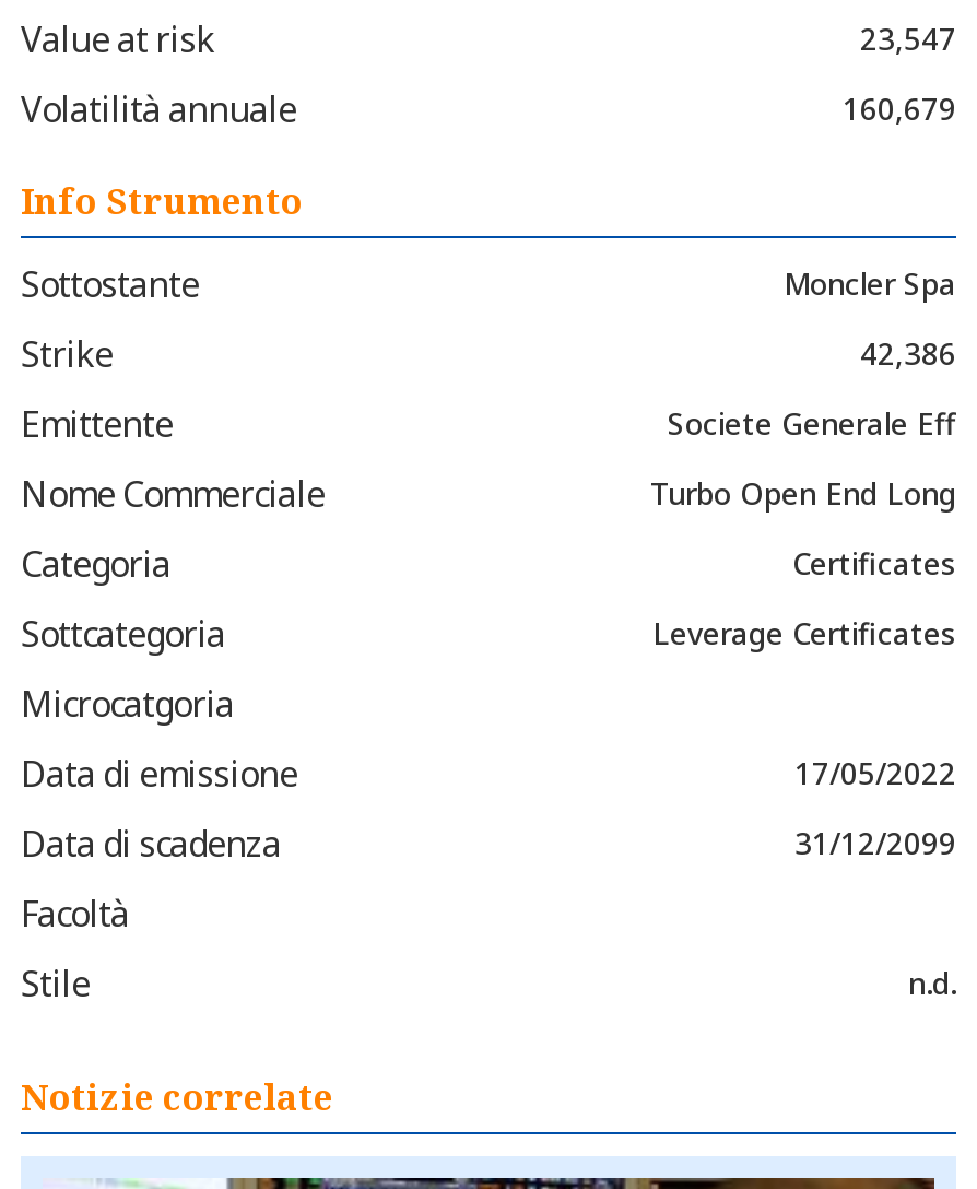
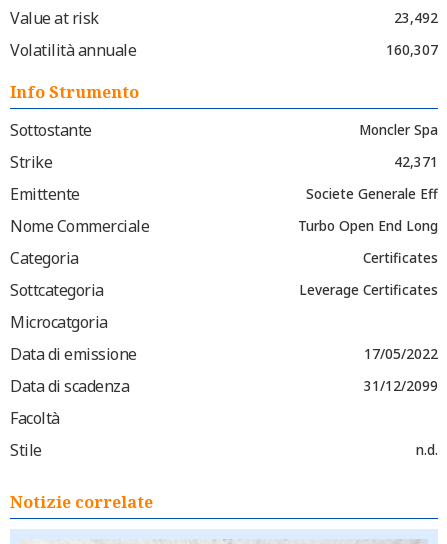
[860,17,956,59] 23,547 -> [394,8,438,27] 23,492
[843,87,956,129] 160,679 -> [386,40,438,59] 160,307
[860,332,956,374] 42,386 -> [394,152,438,171] 42,371

